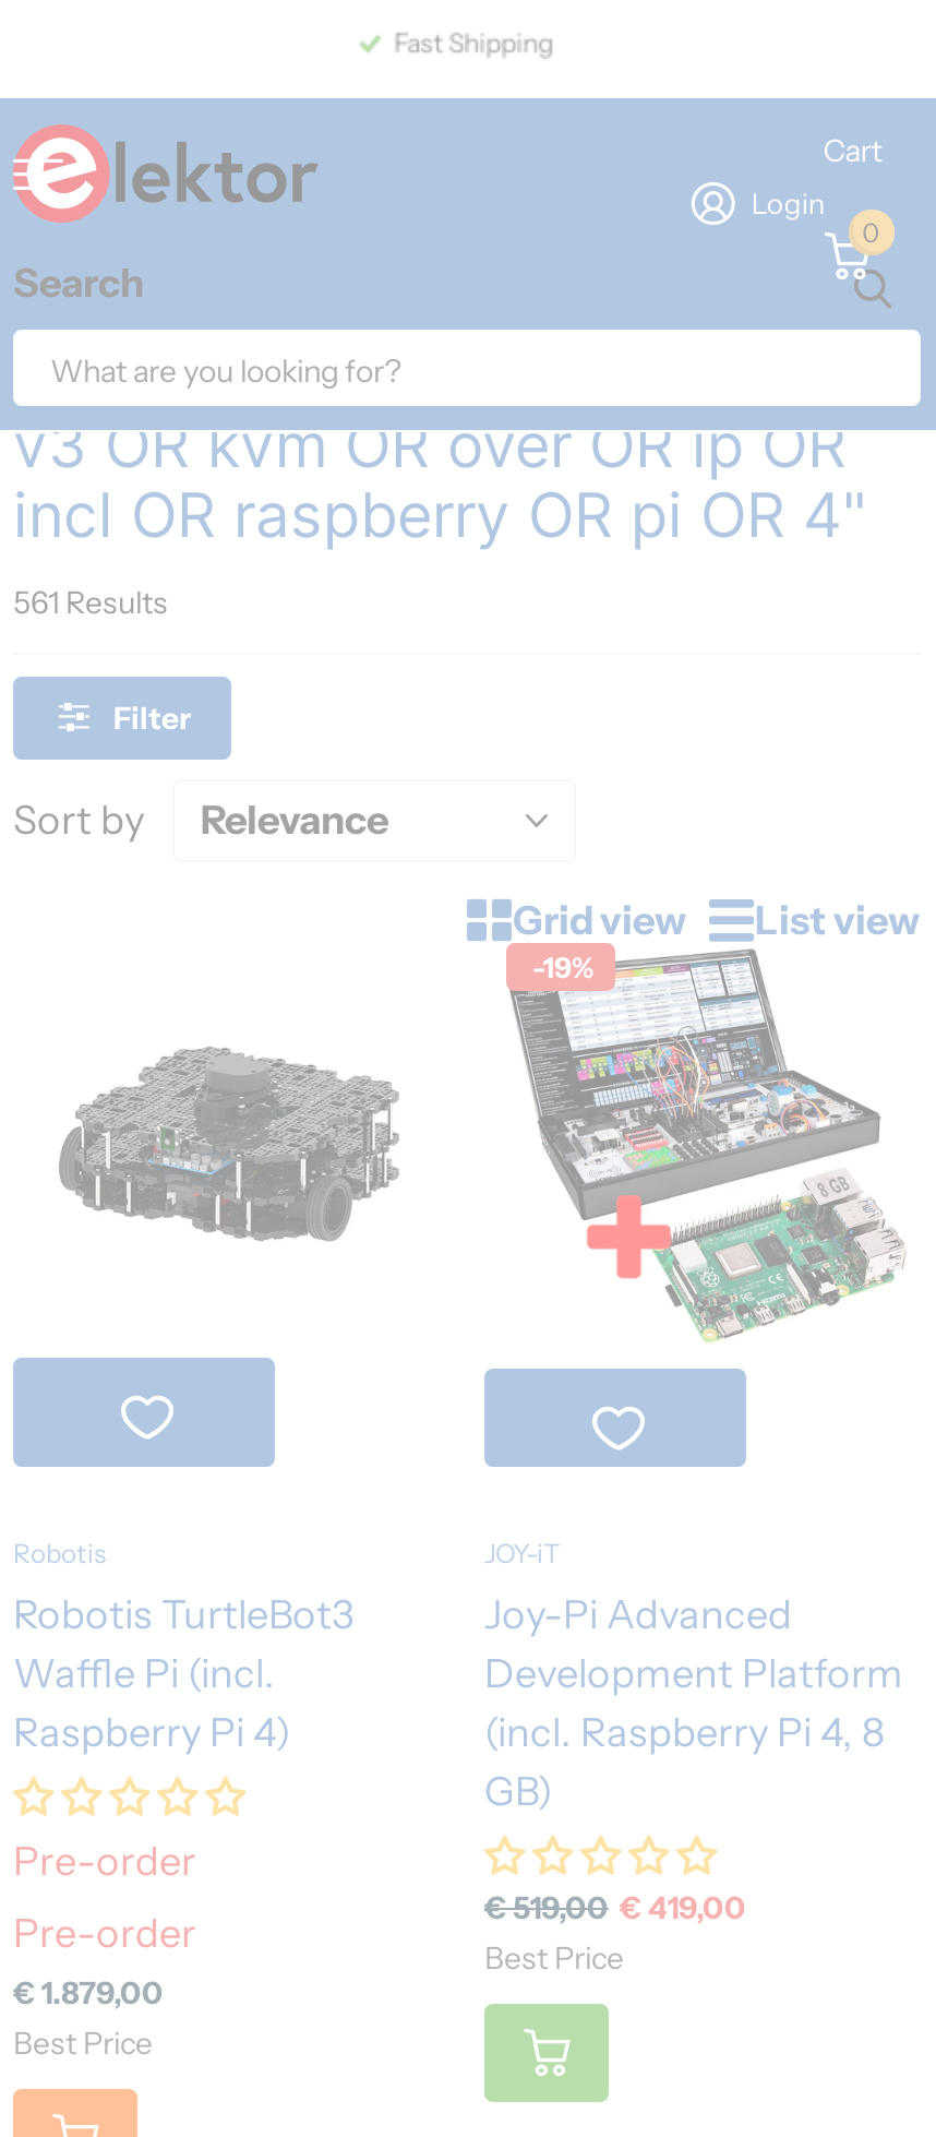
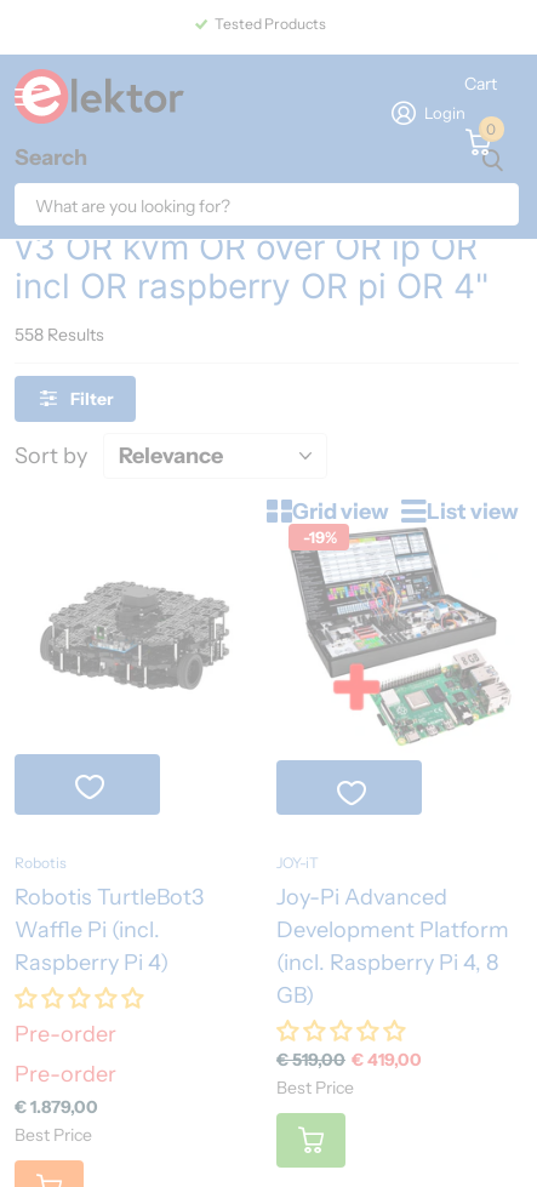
[394,26,553,58] Fast Shipping -> [215,14,326,32] Tested Products
[13,583,168,622] 561 Results -> [15,324,104,346] 558 Results

